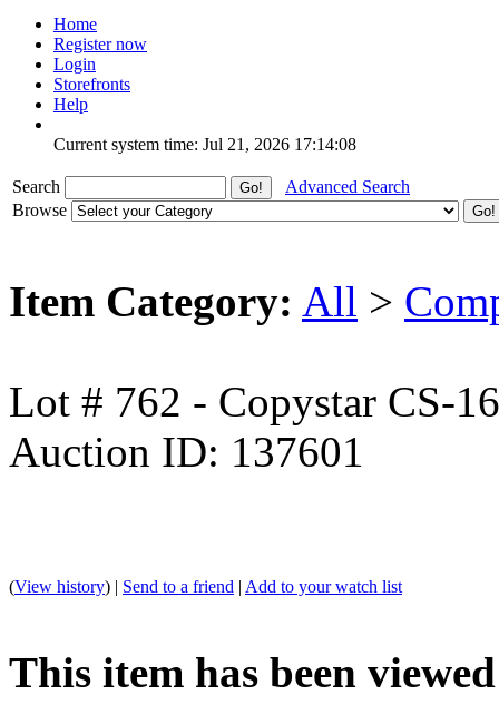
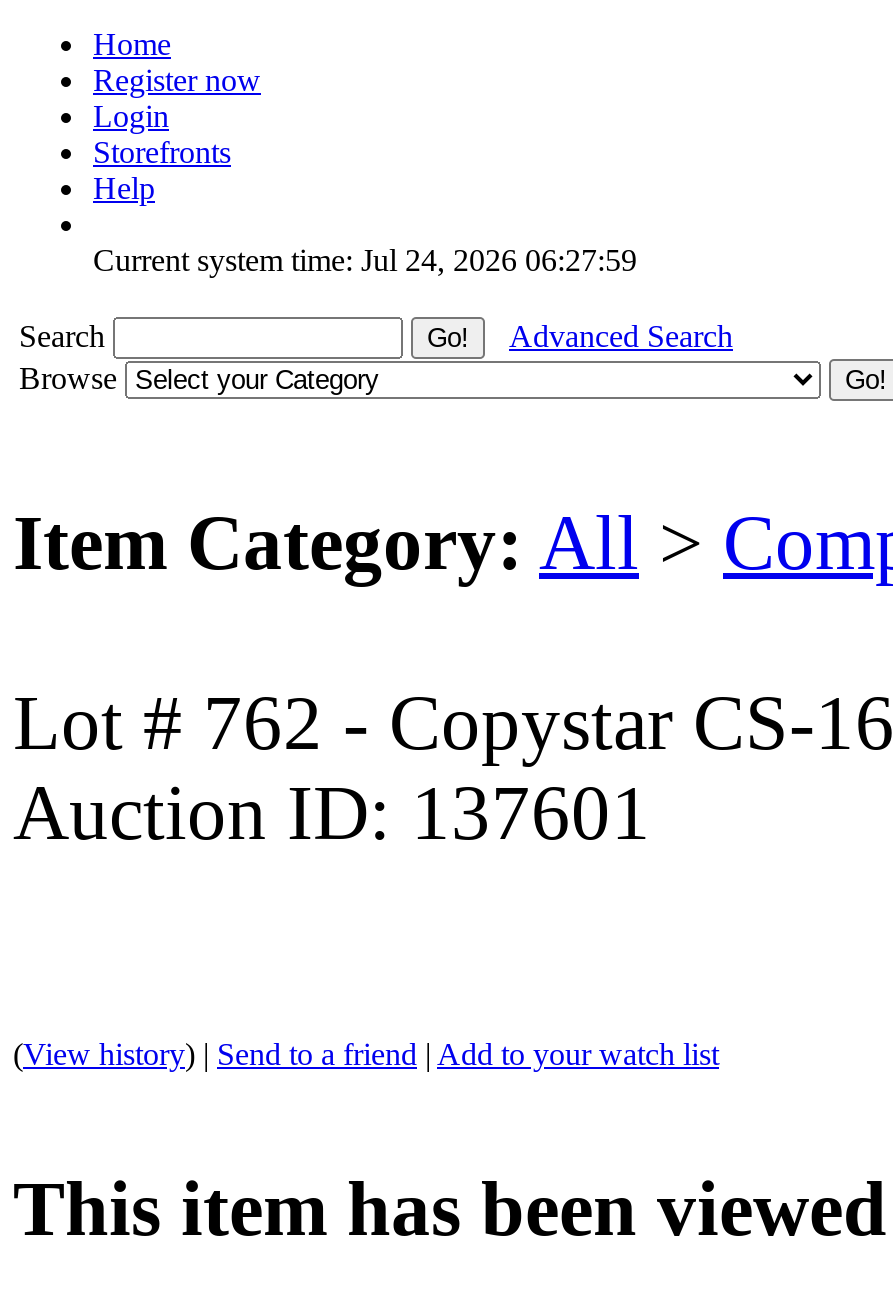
[53,135,356,154] Current system time: Jul 21, 2026 17:14:08 -> [93,243,637,277] Current system time: Jul 24, 2026 06:27:59

